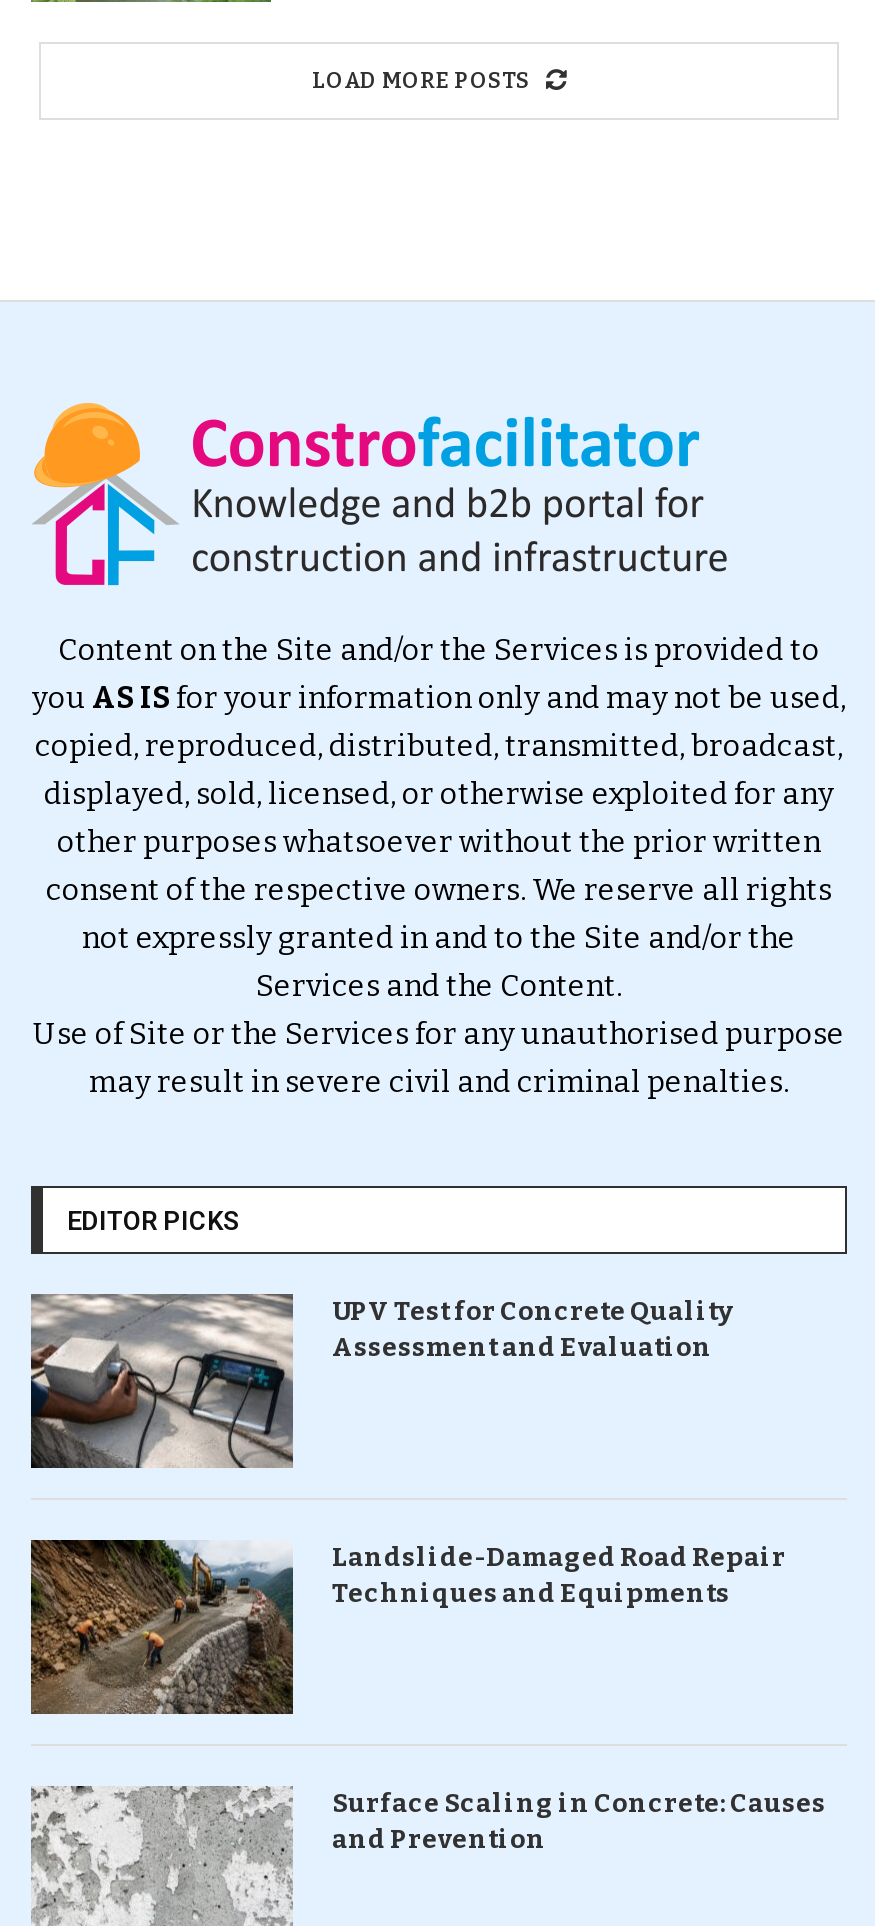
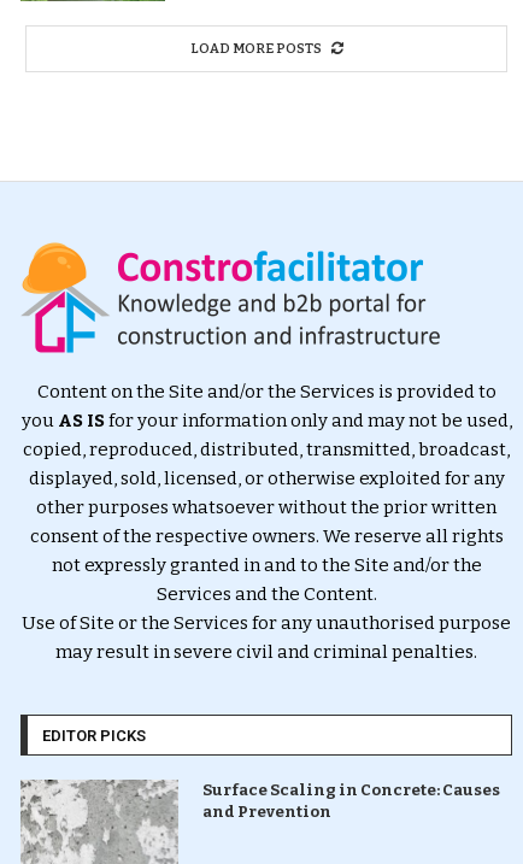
[29,1292,732,1470] [image] | UPV Test for Concrete Quality | Assessment and Evaluation -> none
[29,1538,786,1746] [image] | Landslide-Damaged Road Repair | Techniques and Equipments -> none

